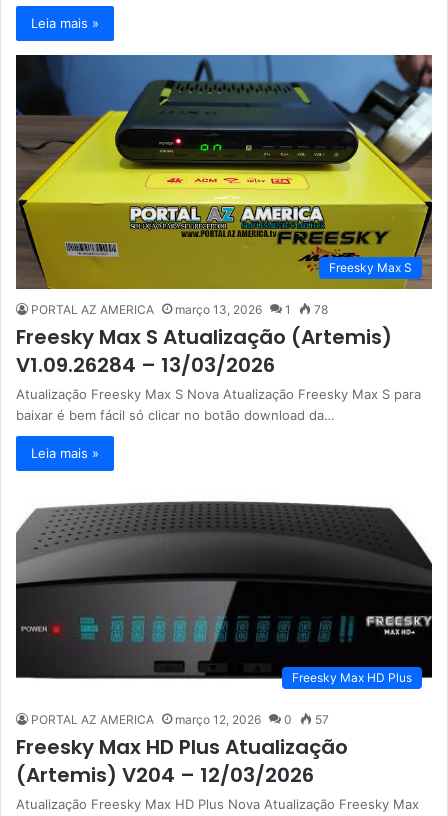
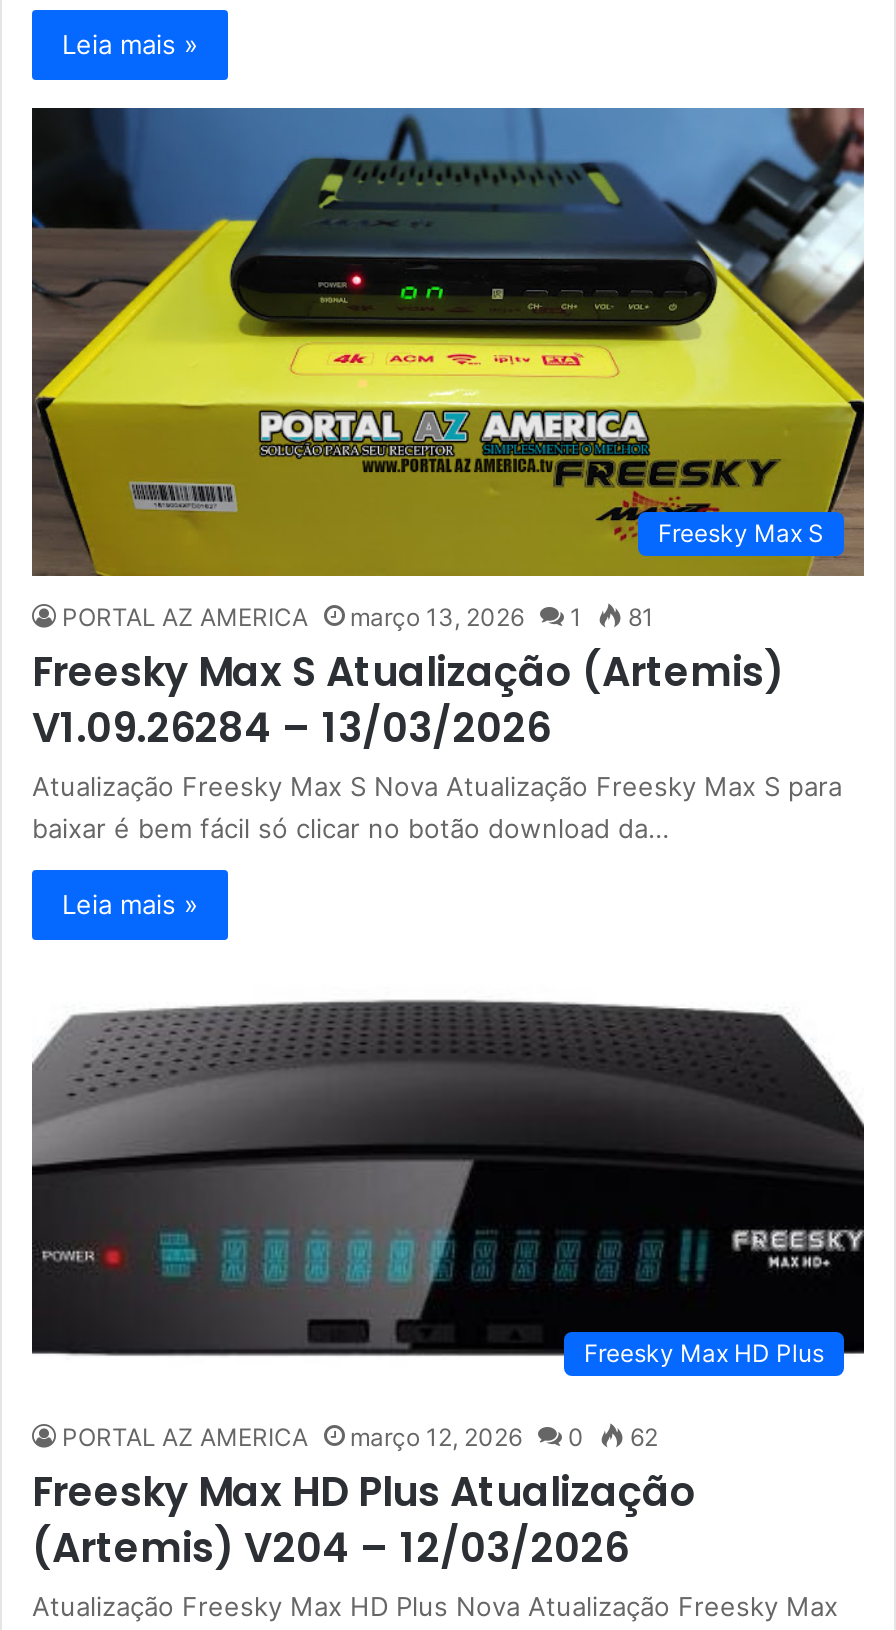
[31,302,328,317] PORTAL AZ AMERICA março 13, 2026 1 78 -> [62,602,654,632] PORTAL AZ AMERICA março 13, 2026 1 81
[31,712,329,727] PORTAL AZ AMERICA março 12, 2026 0 57 -> [62,1423,658,1453] PORTAL AZ AMERICA março 12, 2026 0 62

